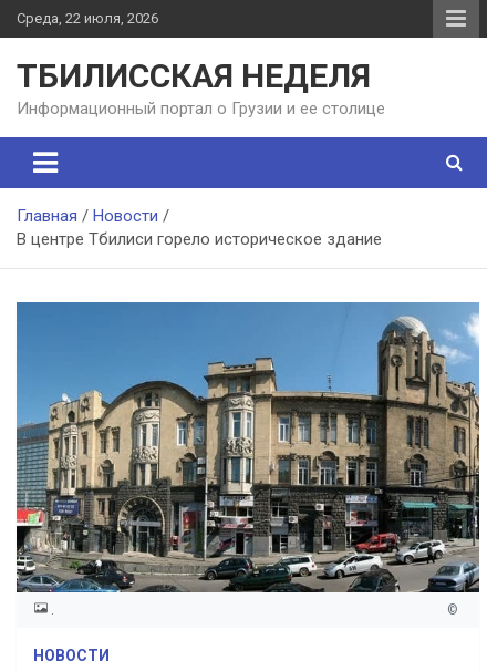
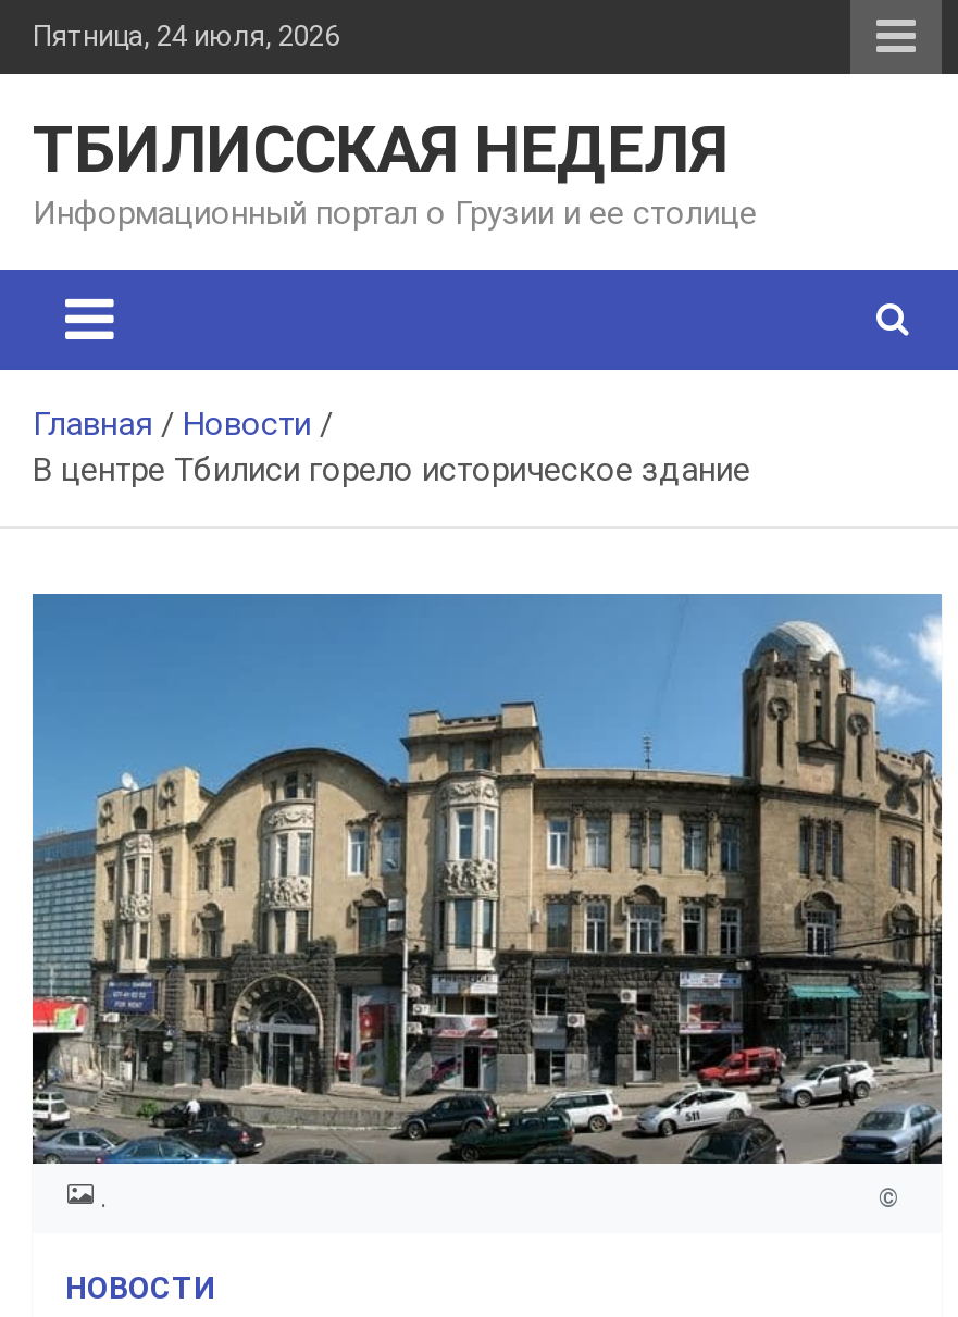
[17,10,158,27] Среда, 22 июля, 2026 -> [33,20,339,52] Пятница, 24 июля, 2026

